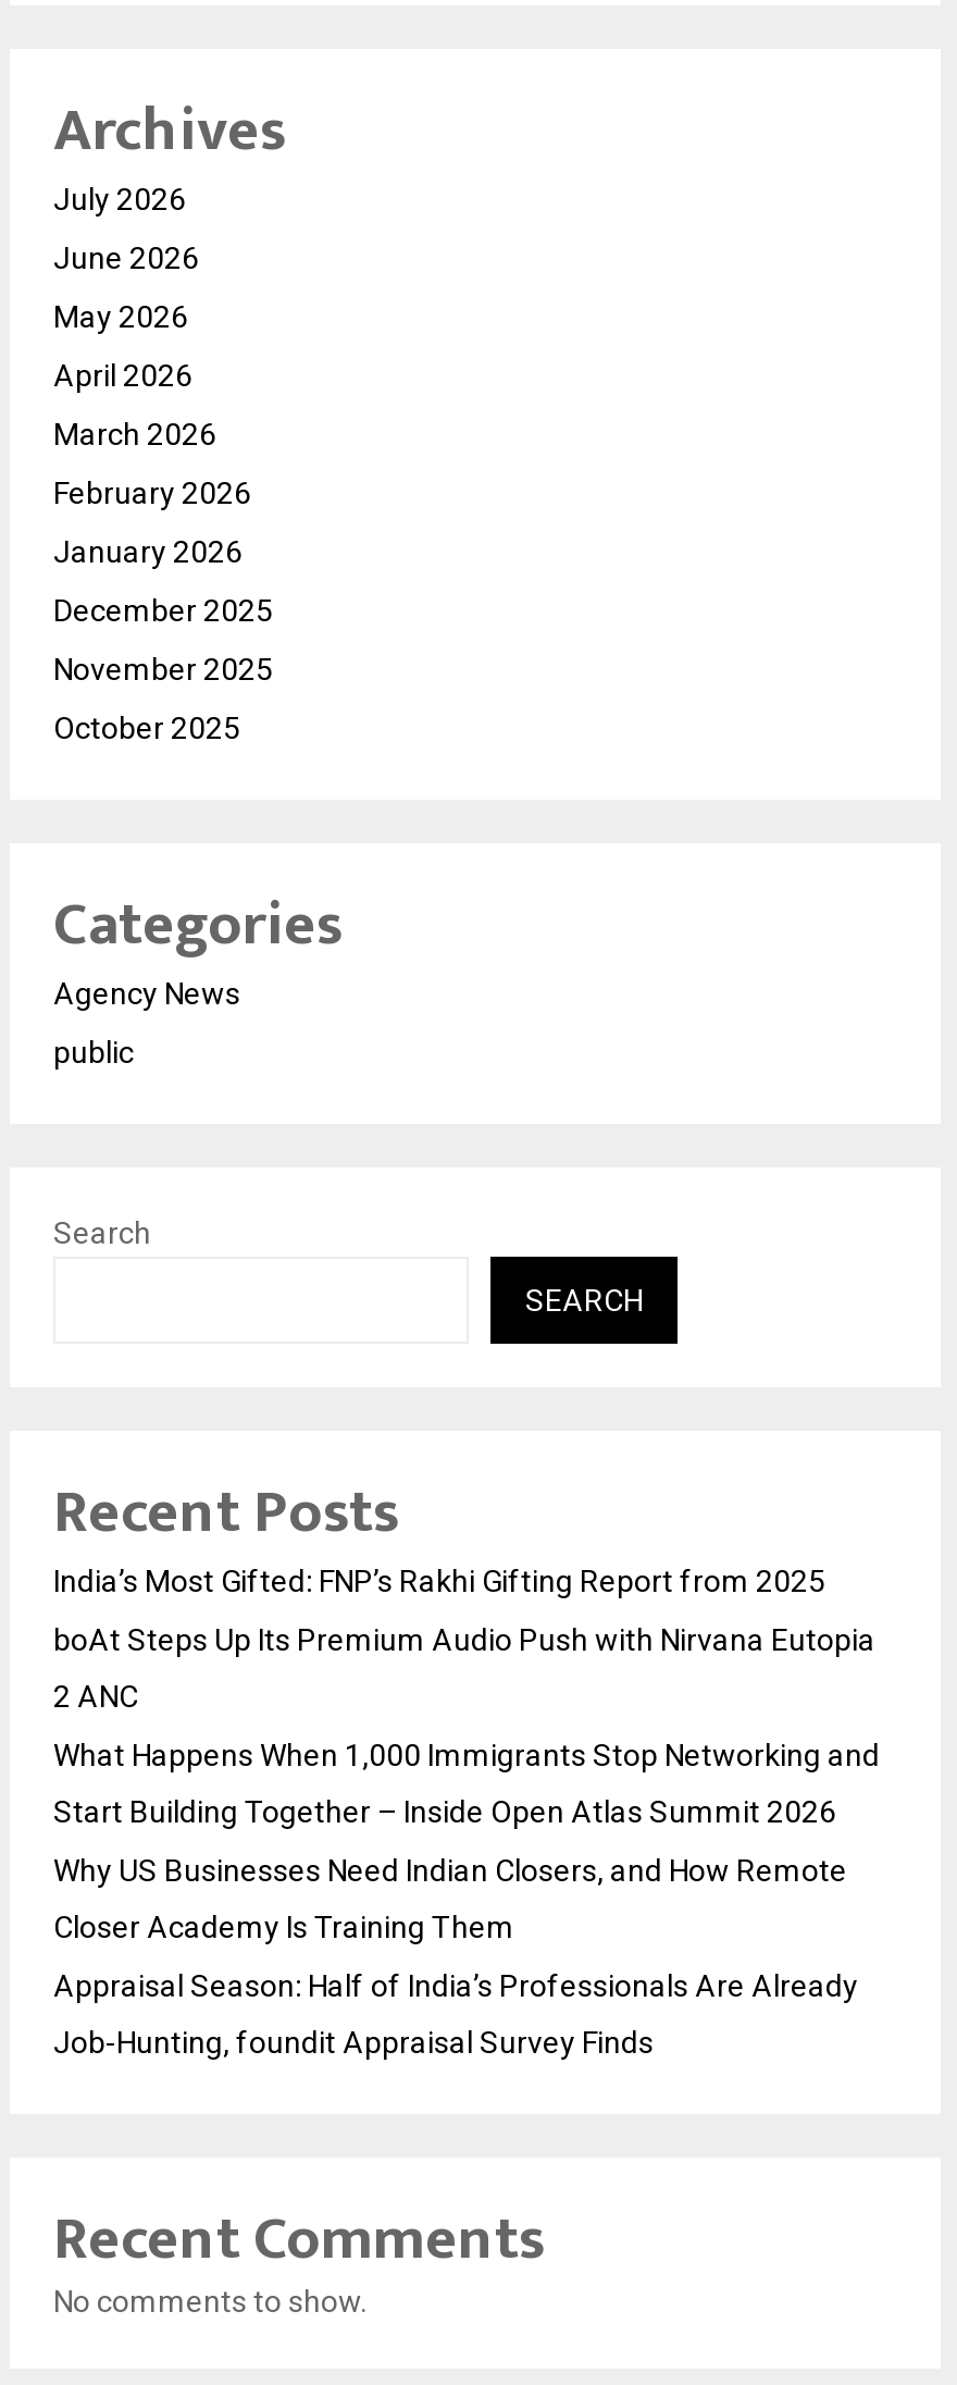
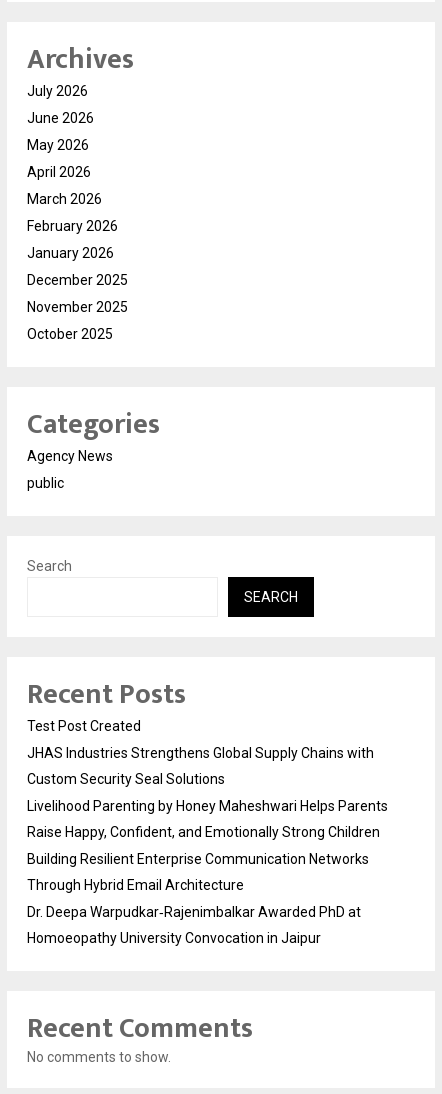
[53,1563,825,1598] India’s Most Gifted: FNP’s Rakhi Gifting Report from 2025 -> [27,718,141,734] Test Post Created
[53,1622,875,1656] boAt Steps Up Its Premium Audio Push with Nirvana Eutopia -> [27,745,374,761] JHAS Industries Strengthens Global Supply Chains with
[53,1678,138,1713] 2 ANC -> [27,771,225,787] Custom Security Seal Solutions
[53,1737,880,1772] What Happens When 1,000 Immigrants Stop Networking and -> [27,798,388,814] Livelihood Parenting by Honey Maheshwari Helps Parents
[53,1794,836,1828] Start Building Together – Inside Open Atlas Summit 2026 -> [27,824,380,840] Raise Happy, Confident, and Emotionally Strong Children
[53,1852,847,1887] Why US Businesses Need Indian Closers, and How Remote -> [27,851,369,867] Building Resilient Enterprise Communication Networks
[53,1909,514,1944] Closer Academy Is Training Them -> [27,877,244,893] Through Hybrid Email Architecture
[53,1968,858,2002] Appraisal Season: Half of India’s Professionals Are Already -> [27,904,361,920] Dr. Deepa Warpudkar‑Rajenimbalkar Awarded PhD at
[53,2024,654,2059] Job-Hunting, foundit Appraisal Survey Finds -> [27,930,321,946] Homoeopathy University Convocation in Jaipur

